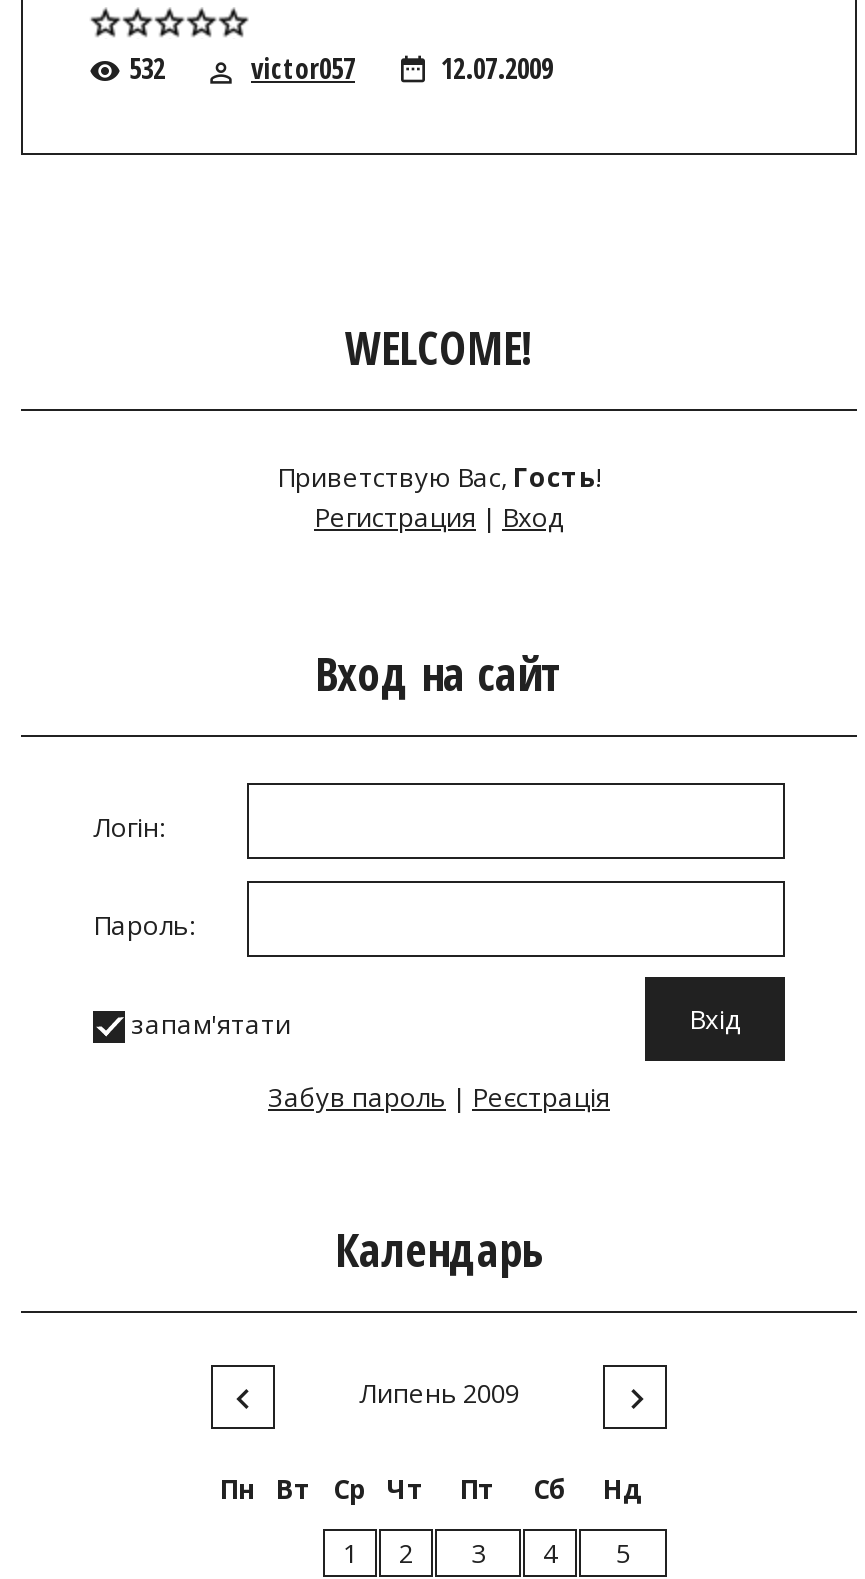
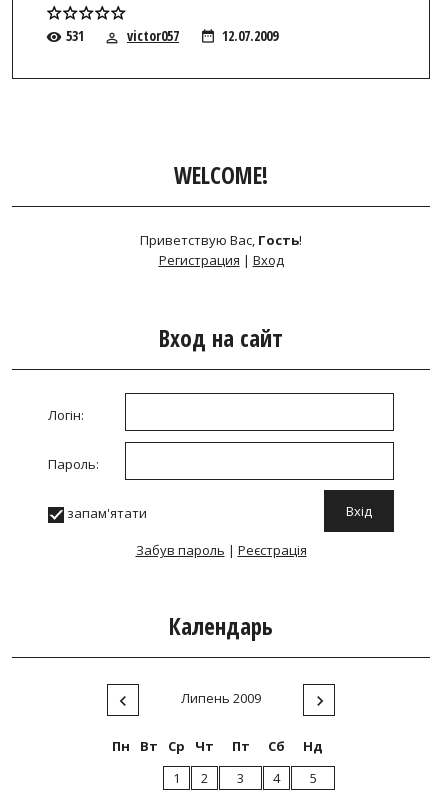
[129,49,165,87] 532 -> [66,26,84,45] 531

